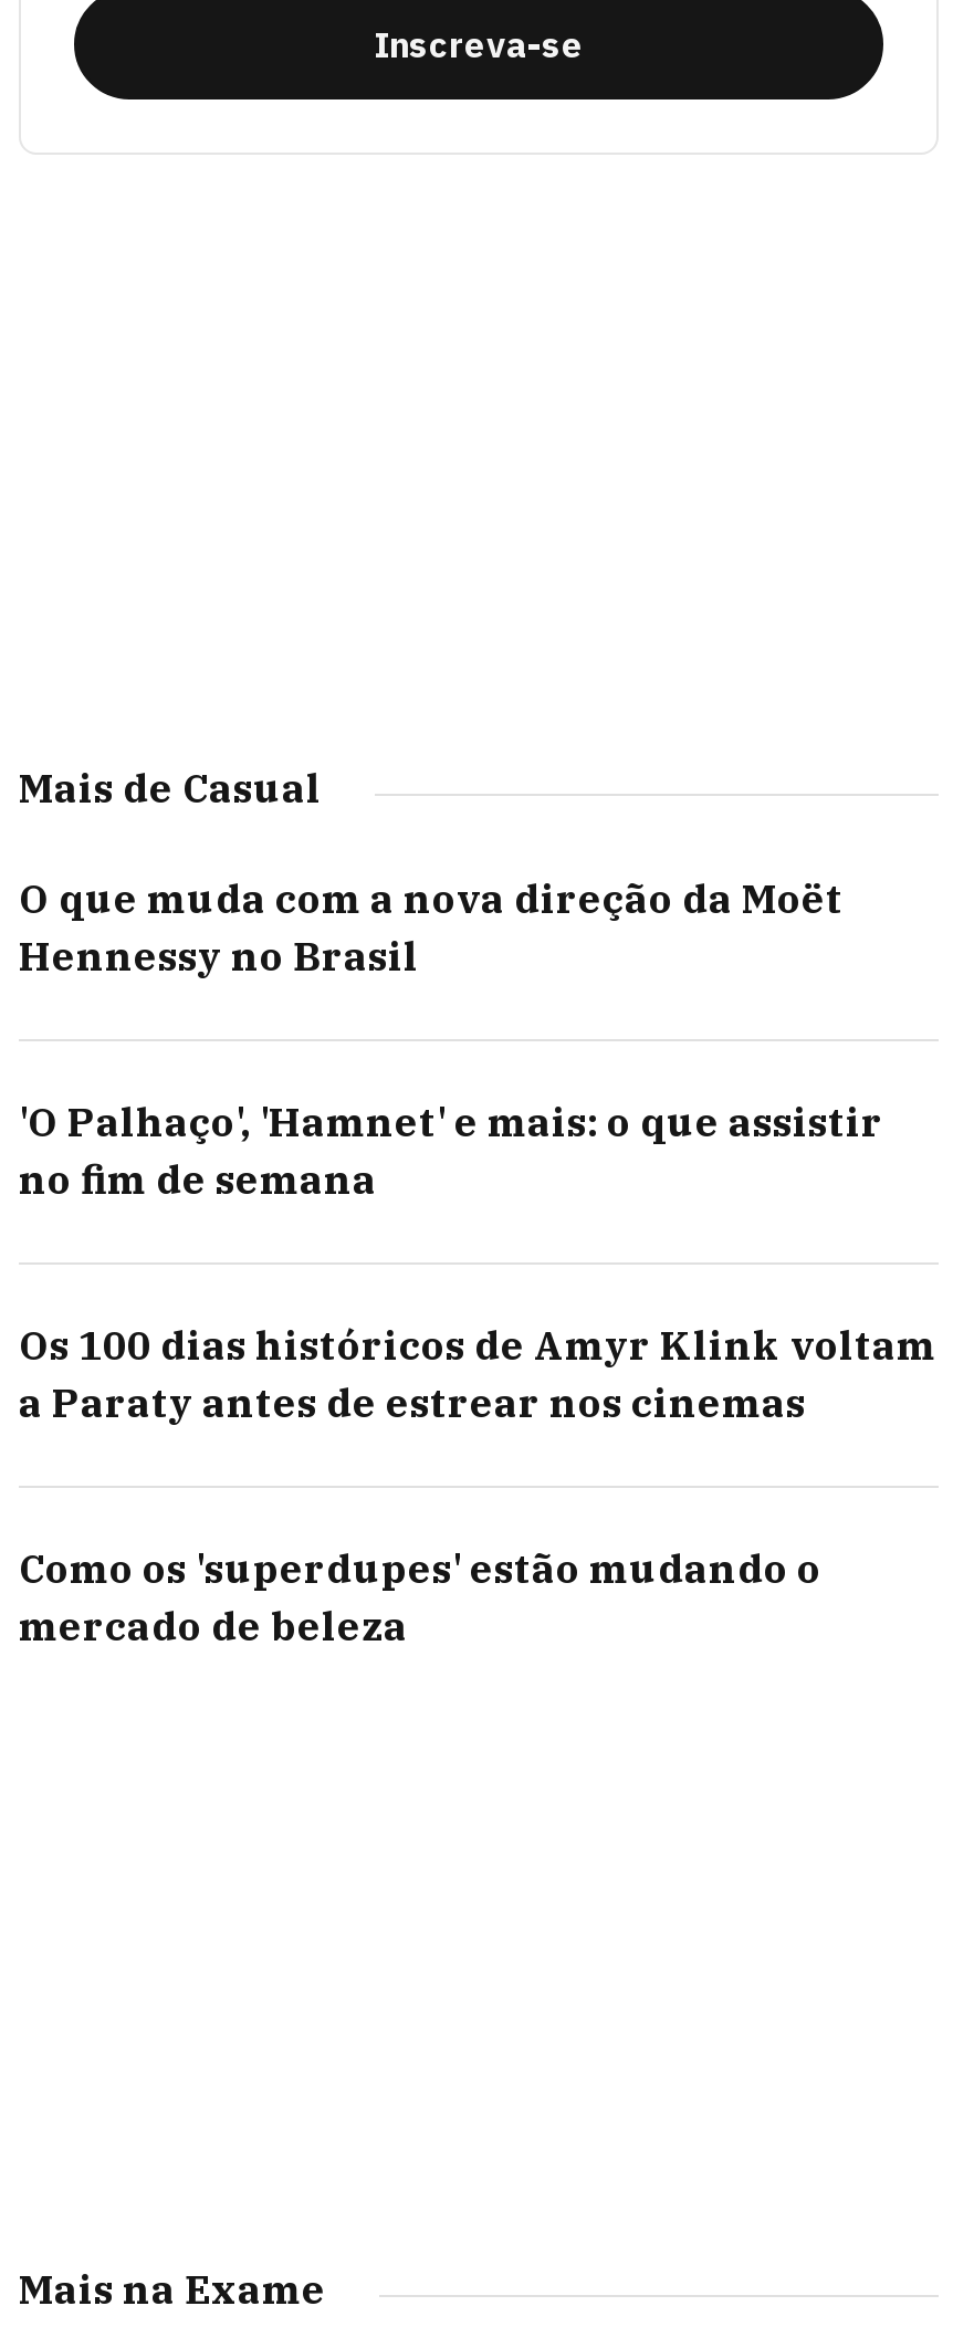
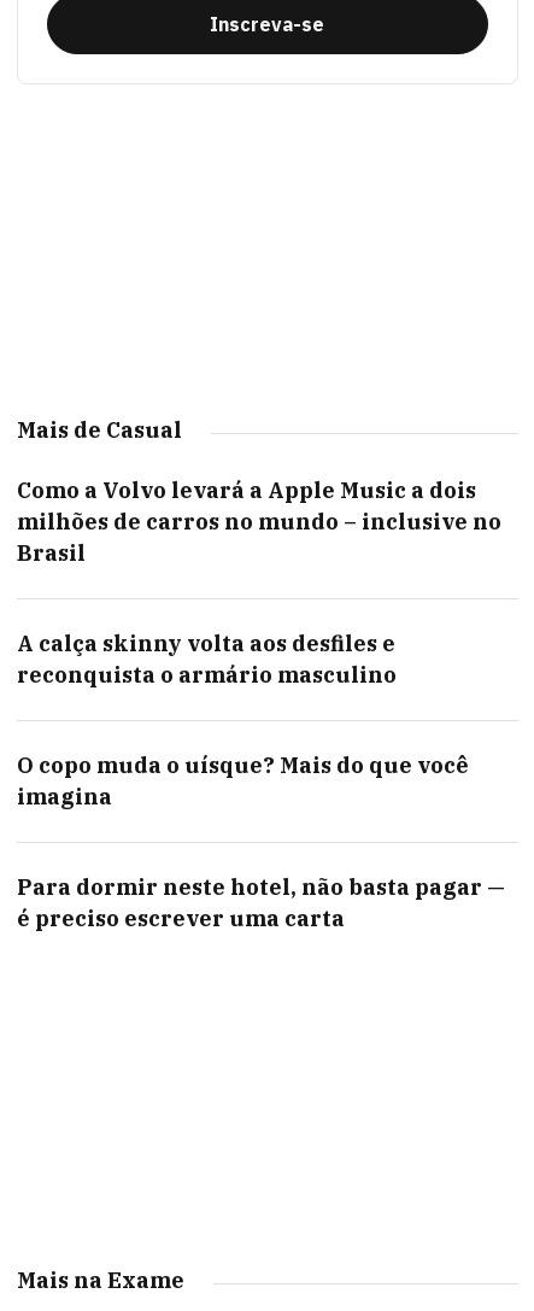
[19,873,844,982] O que muda com a nova direção da Moët | Hennessy no Brasil -> [17,476,501,567] Como a Volvo levará a Apple Music a dois | milhões de carros no mundo – inclusive no | Brasil
[19,1097,883,1205] 'O Palhaço', 'Hamnet' e mais: o que assistir | no fim de semana -> [17,630,397,689] A calça skinny volta aos desfiles e | reconquista o armário masculino
[19,1320,936,1428] Os 100 dias históricos de Amyr Klink voltam | a Paraty antes de estrear nos cinemas -> [17,751,469,810] O copo muda o uísque? Mais do que você | imagina
[19,1543,821,1652] Como os 'superdupes' estão mudando o | mercado de beleza -> [17,873,505,932] Para dormir neste hotel, não basta pagar — | é preciso escrever uma carta

